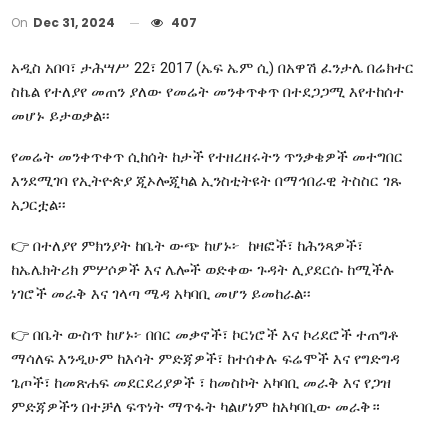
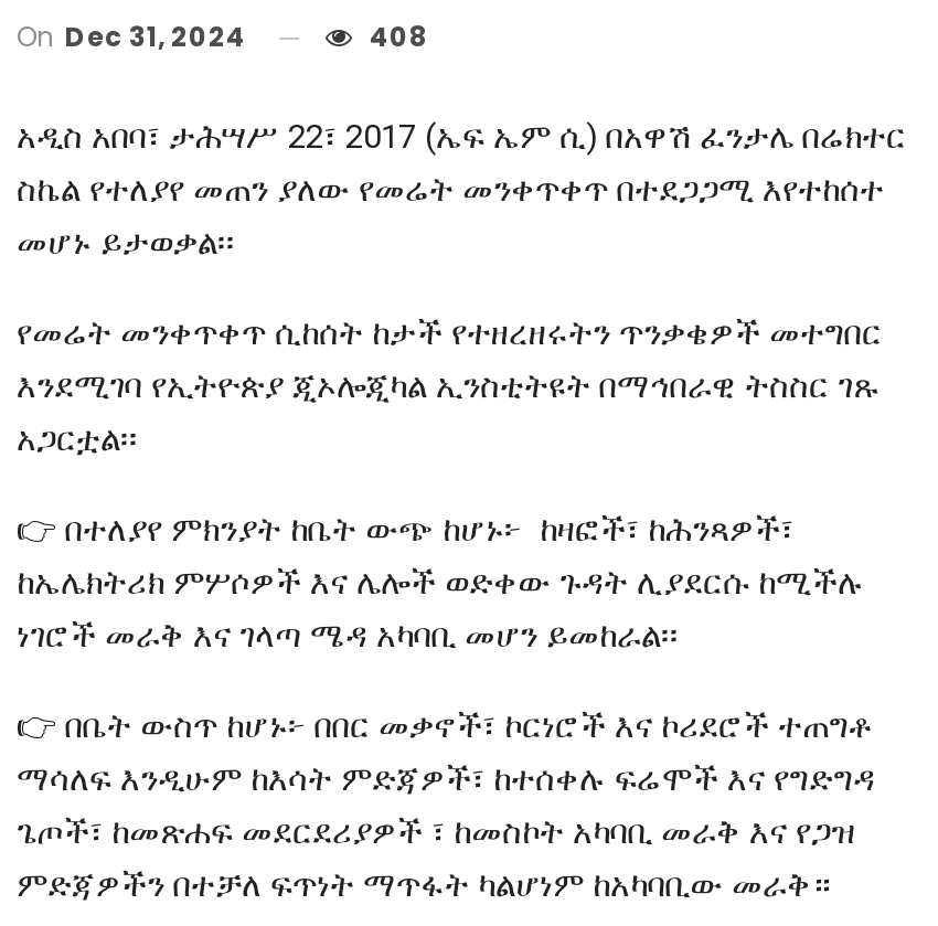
[171,14,197,31] 407 -> [370,17,427,54] 408

